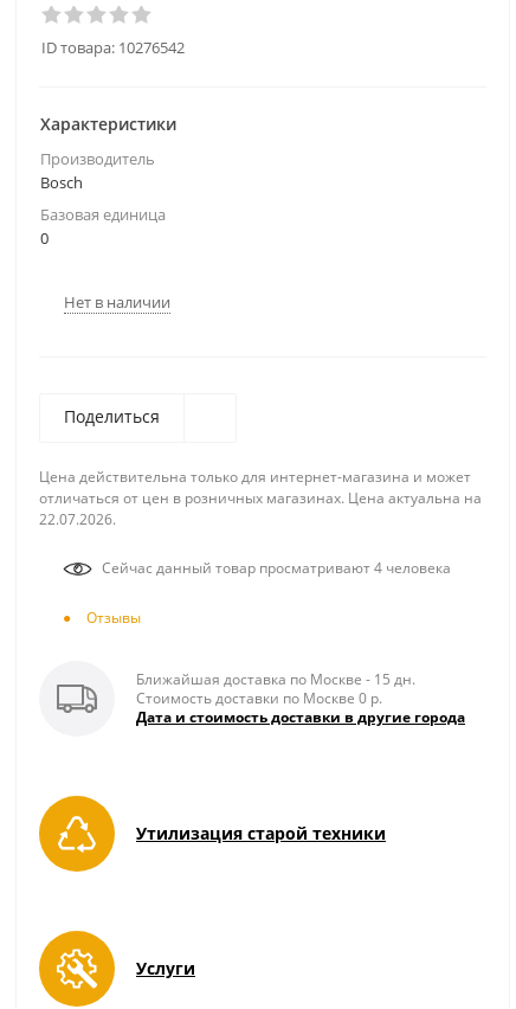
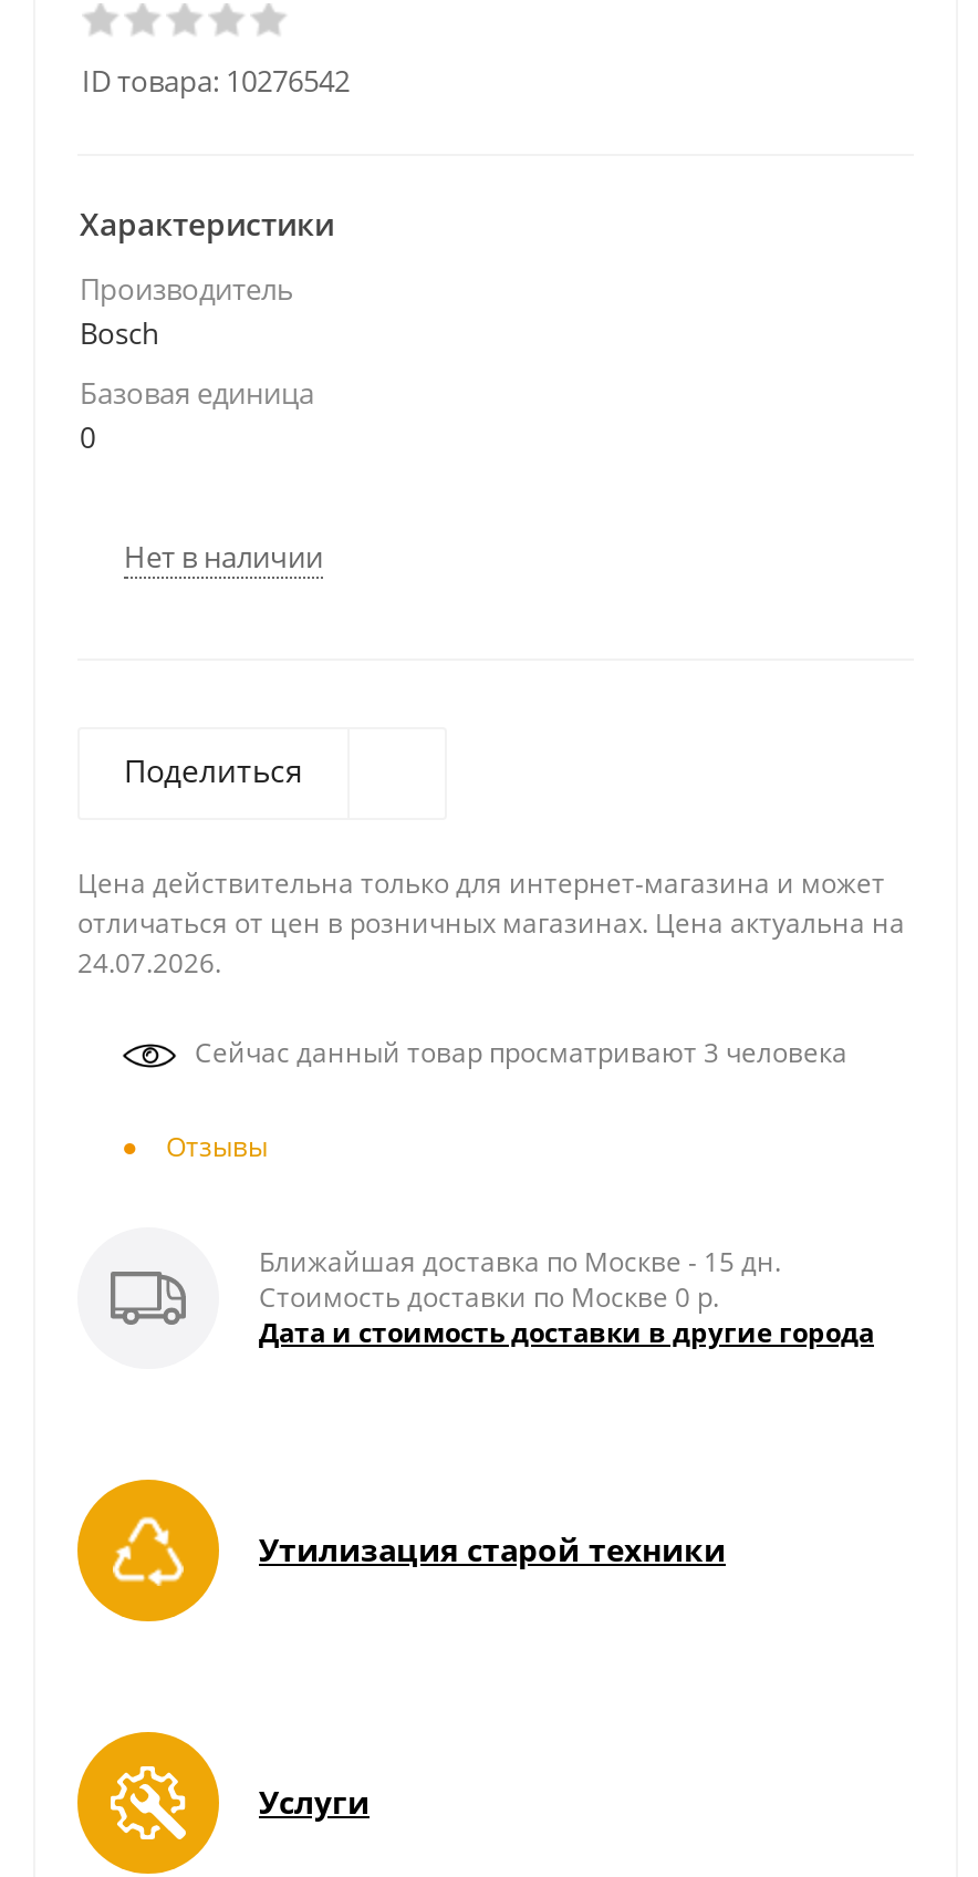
[39,509,116,529] 22.07.2026. -> [77,944,221,982] 24.07.2026.
[98,557,451,578] Сейчас данный товар просматривают 4 человека -> [188,1034,847,1072] Сейчас данный товар просматривают 3 человека

